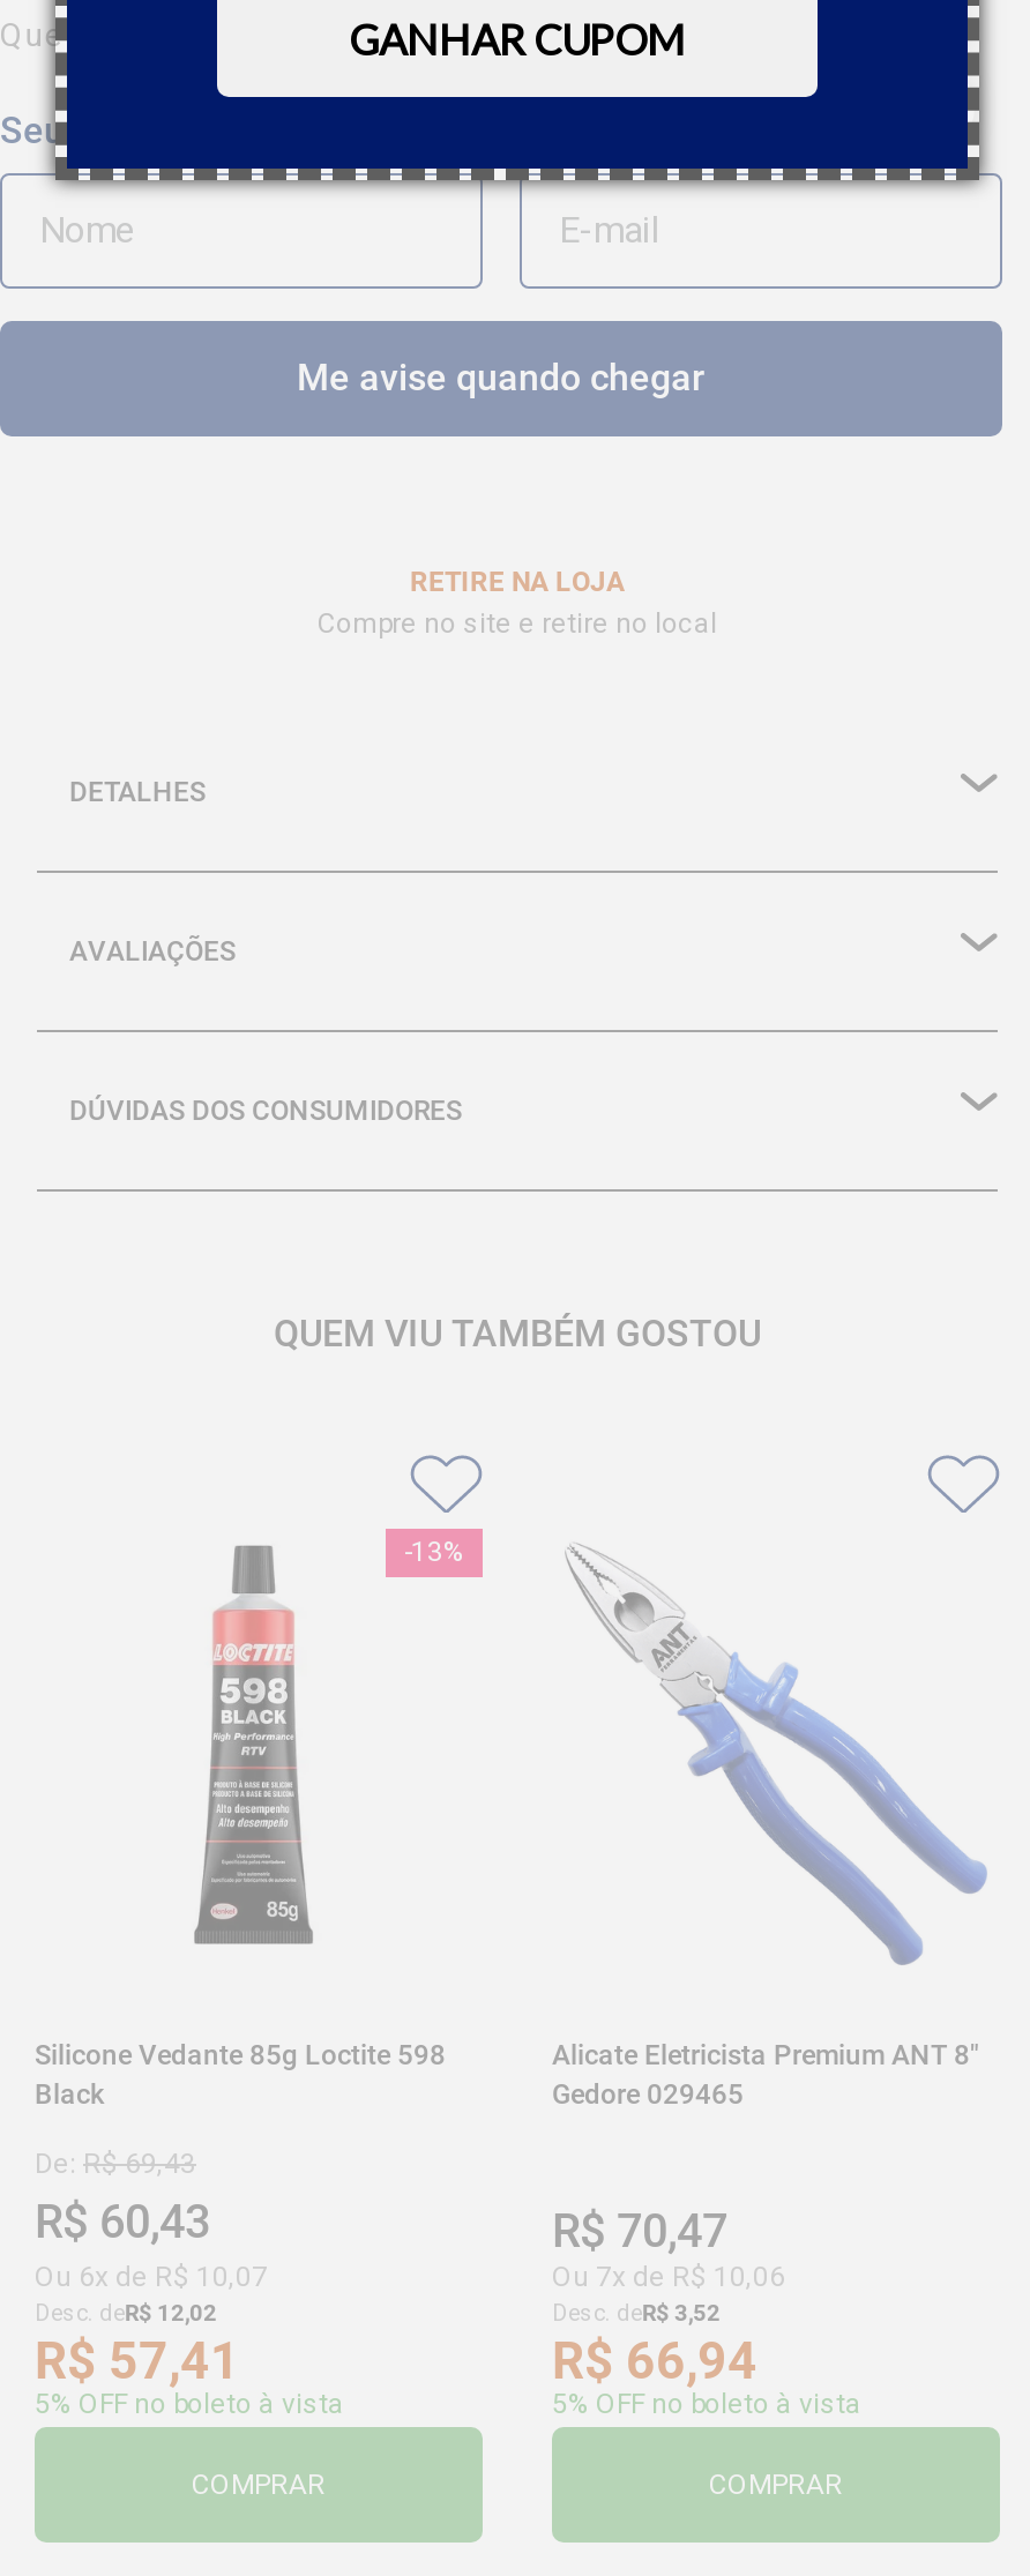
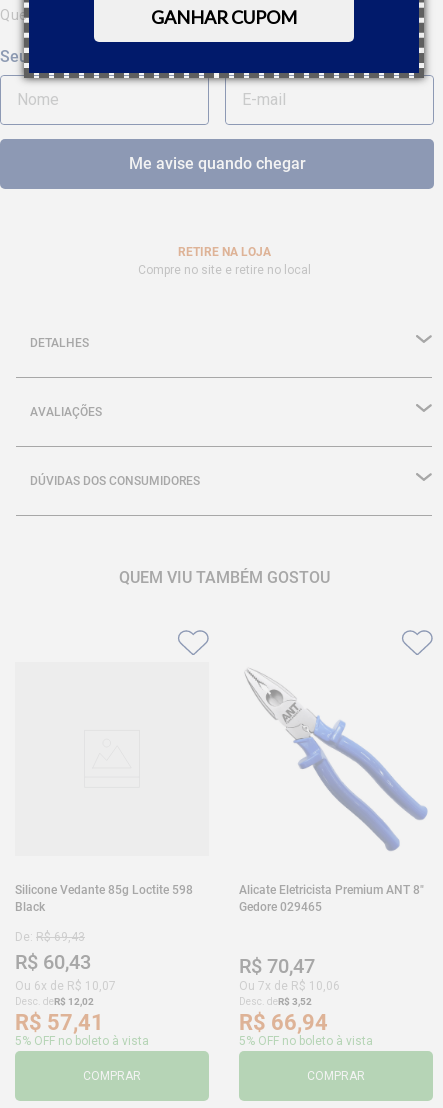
[194,1536,464,1944] [image] | -13% -> none

